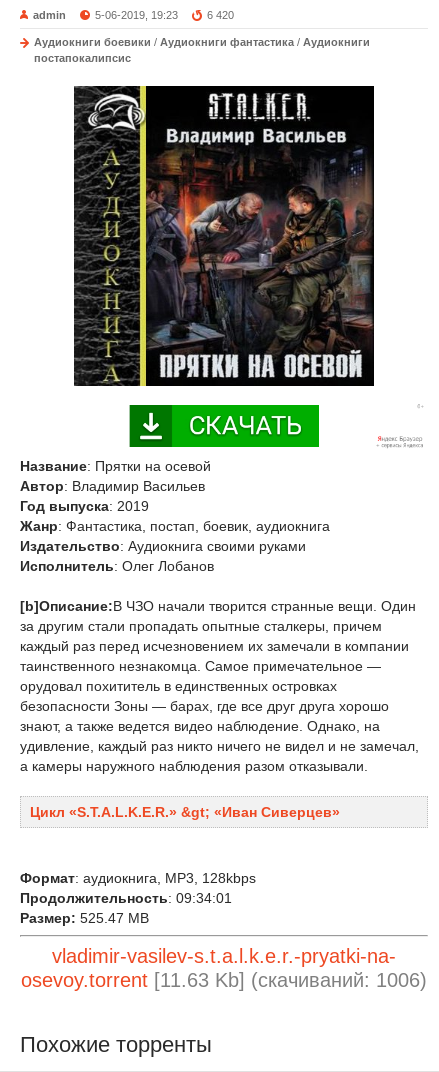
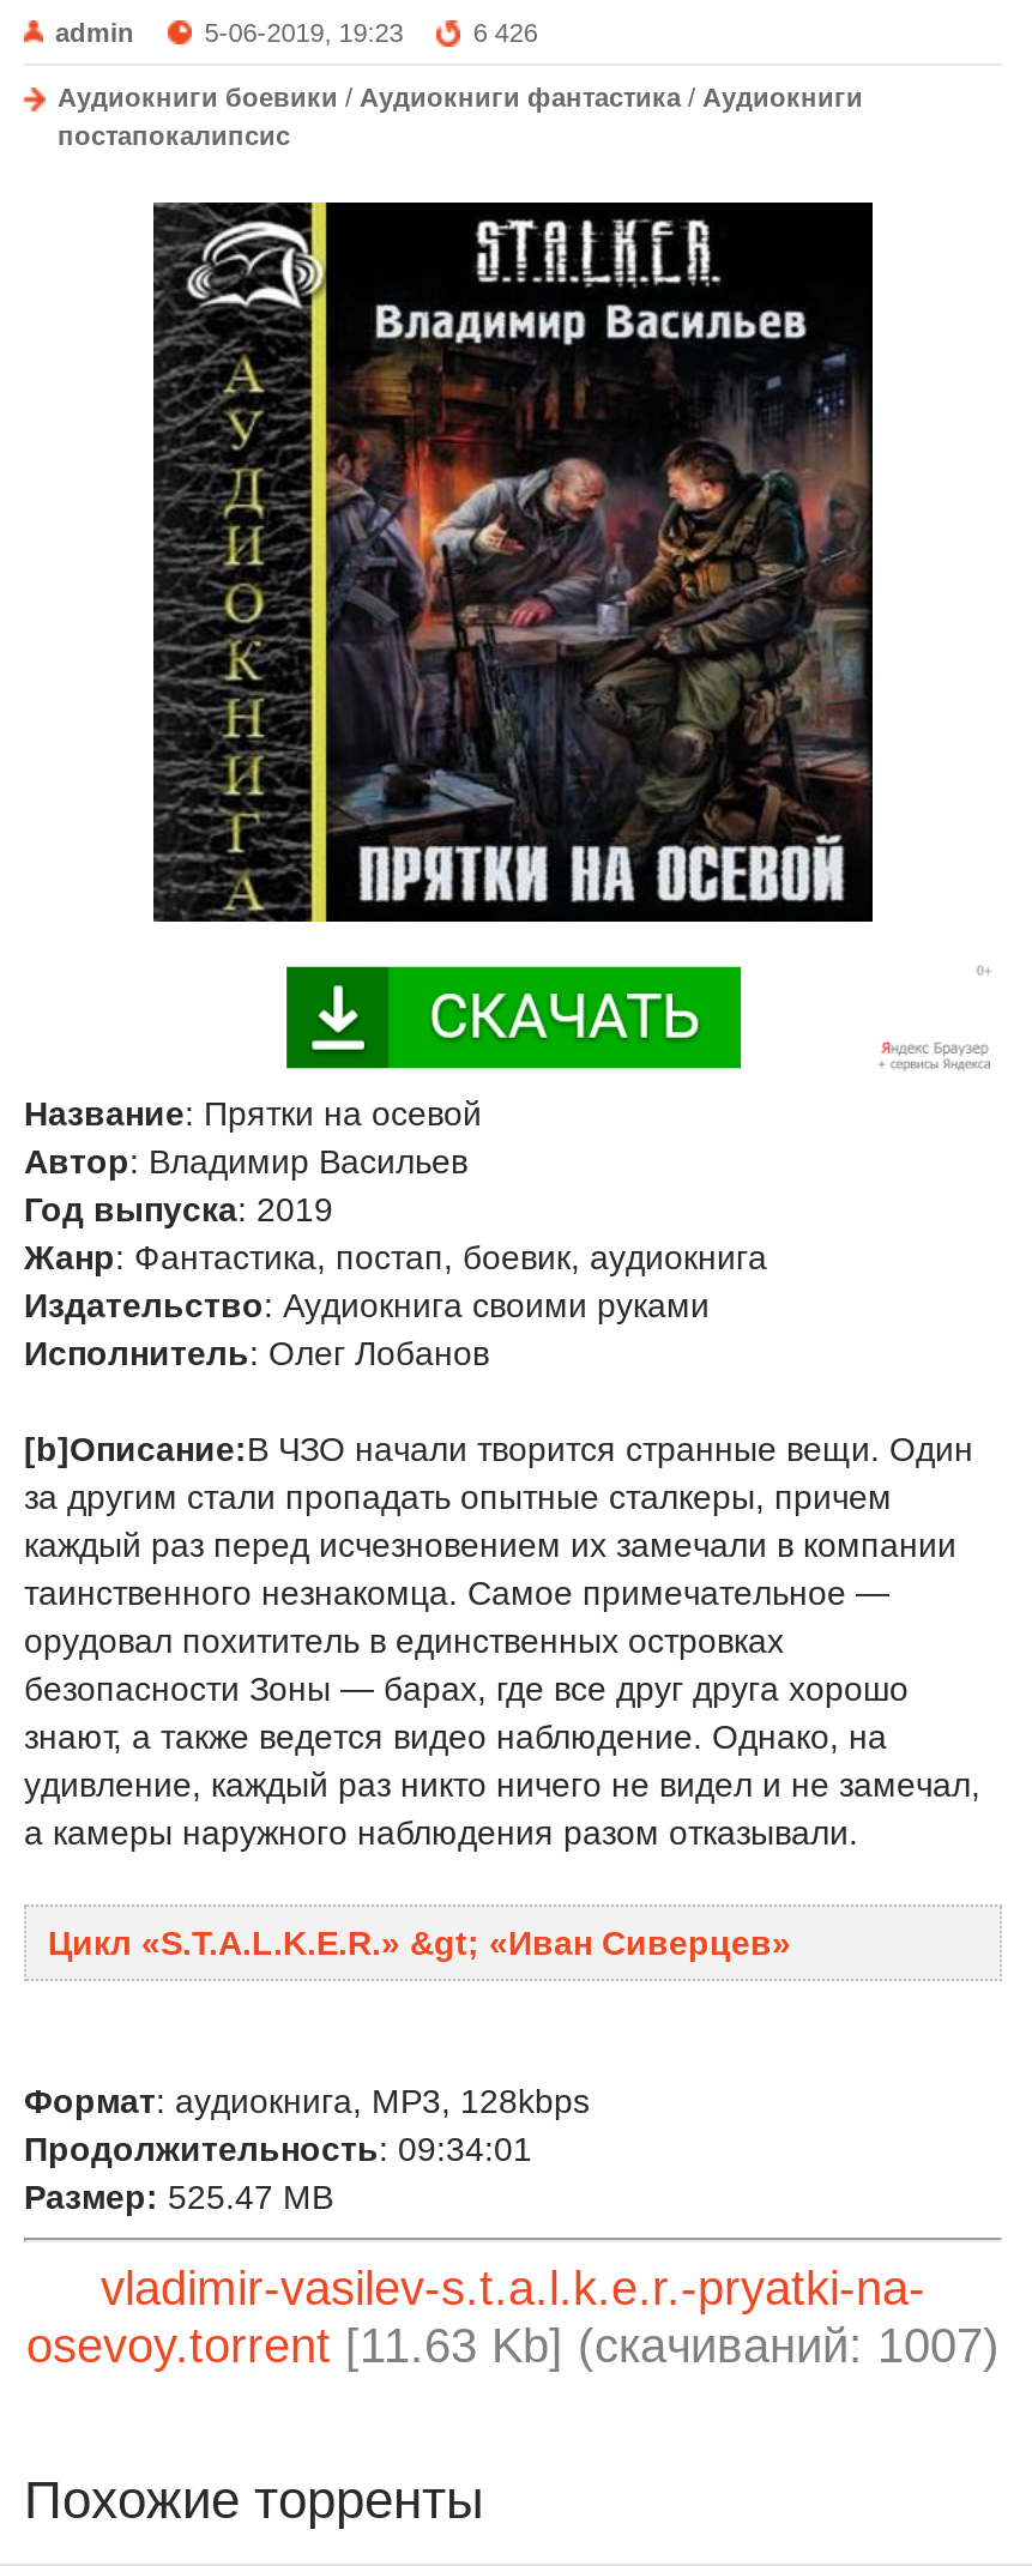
[207,9,234,21] 6 420 -> [473,18,538,47] 6 426
[21,969,427,991] osevoy.torrent [11.63 Kb] (cкачиваний: 1006) -> [26,2320,1000,2373] osevoy.torrent [11.63 Kb] (cкачиваний: 1007)

